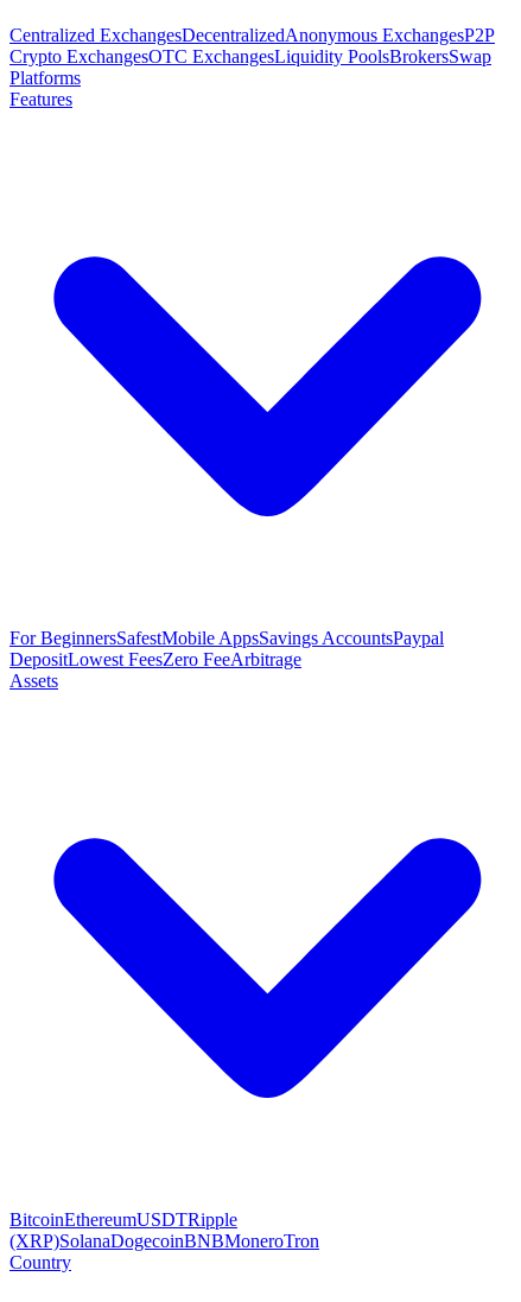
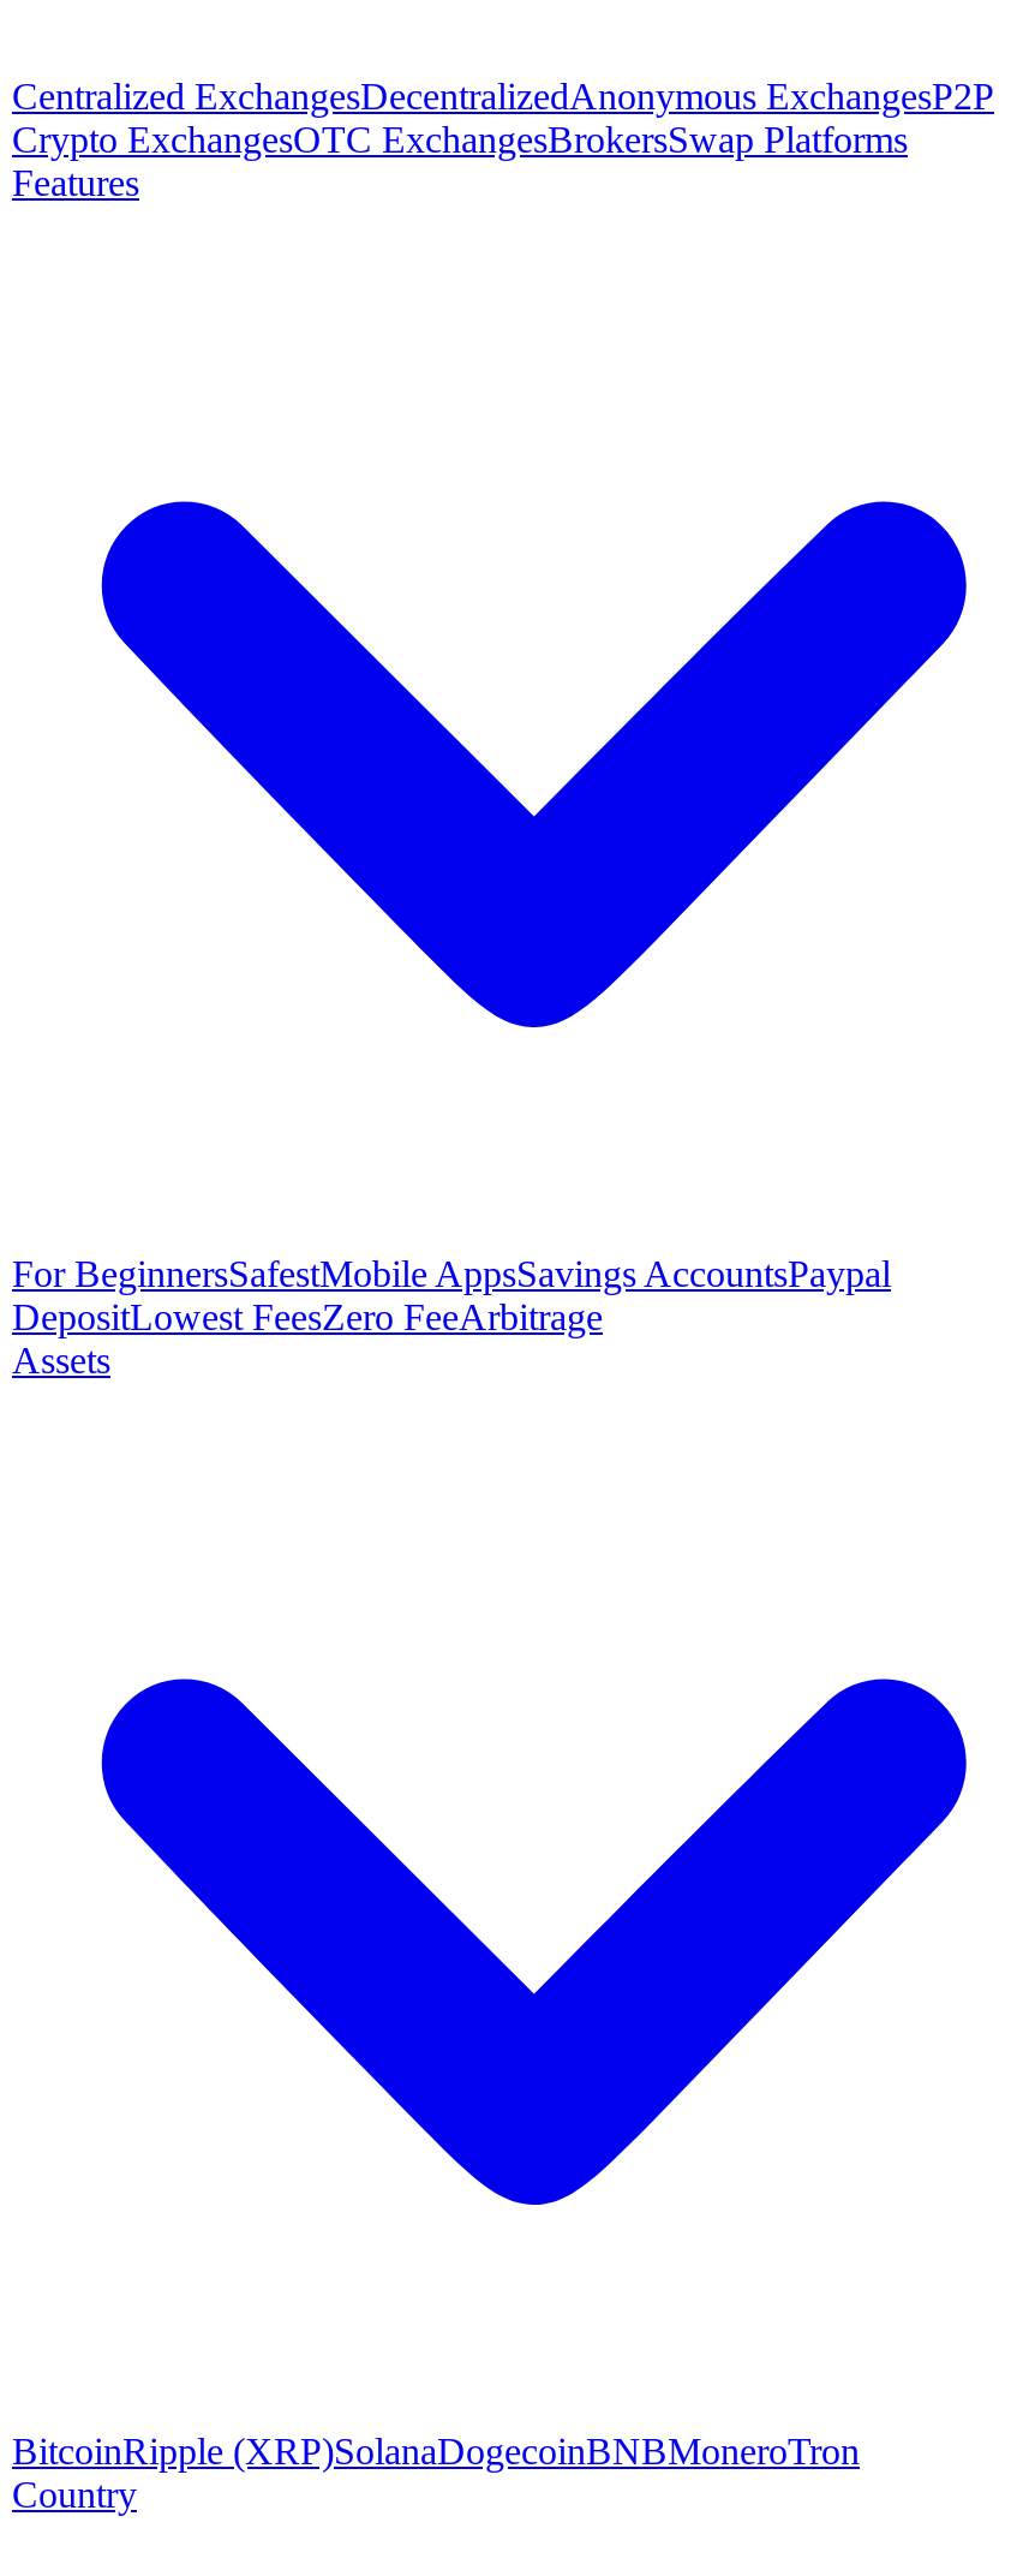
[9,46,491,88] Crypto ExchangesOTC ExchangesLiquidity PoolsBrokersSwap | Platforms -> [12,119,908,160] Crypto ExchangesOTC ExchangesBrokersSwap Platforms
[9,1209,319,1251] BitcoinEthereumUSDTRipple | (XRP)SolanaDogecoinBNBMoneroTron -> [12,2431,860,2471] BitcoinRipple (XRP)SolanaDogecoinBNBMoneroTron

